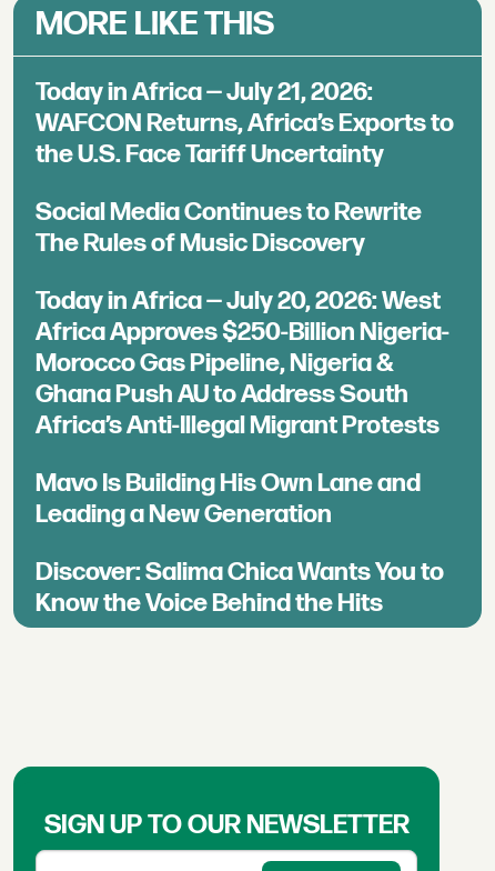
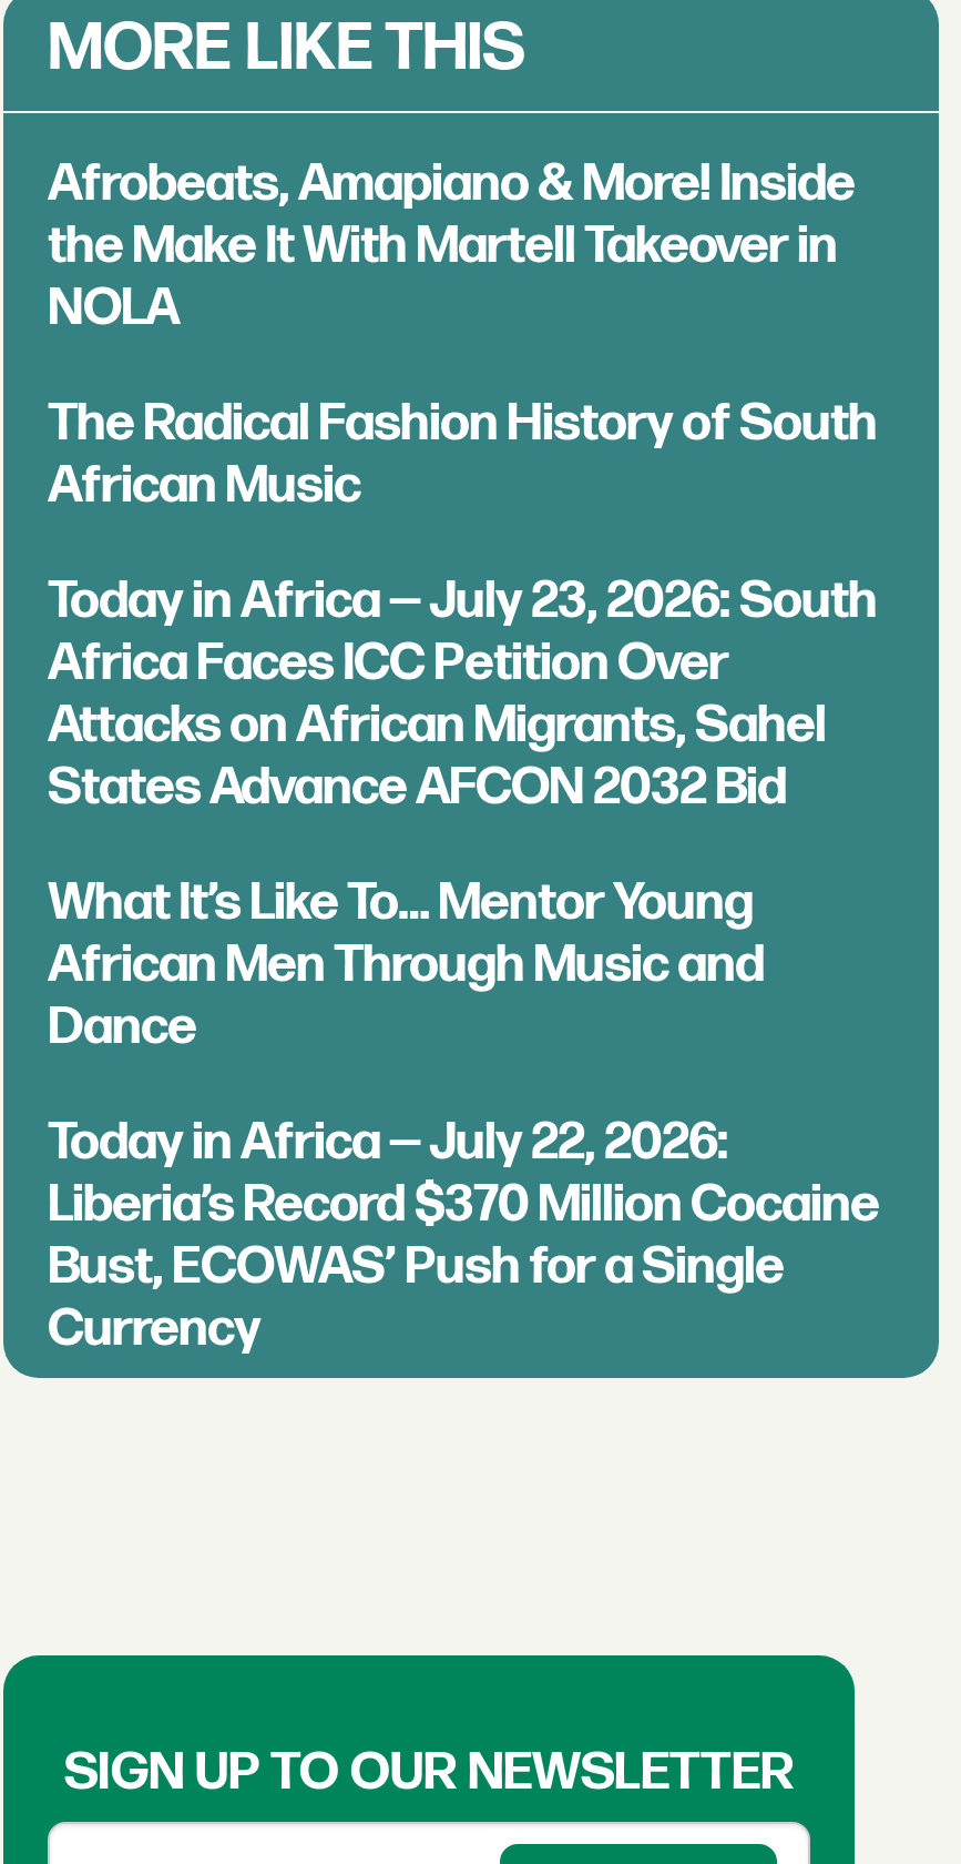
[36,77,454,170] Today in Africa — July 21, 2026: | WAFCON Returns, Africa’s Exports to | the U.S. Face Tariff Uncertainty -> [48,153,855,340] Afrobeats, Amapiano & More! Inside | the Make It With Martell Takeover in | NOLA
[36,197,422,259] Social Media Continues to Rewrite | The Rules of Music Discovery -> [48,393,877,517] The Radical Fashion History of South | African Music
[36,285,450,441] Today in Africa — July 20, 2026: West | Africa Approves $250-Billion Nigeria- | Morocco Gas Pipeline, Nigeria & | Ghana Push AU to Address South | Africa’s Anti-Illegal Migrant Protests -> [48,570,877,818] Today in Africa — July 23, 2026: South | Africa Faces ICC Petition Over | Attacks on African Migrants, Sahel | States Advance AFCON 2032 Bid
[36,467,421,530] Mavo Is Building His Own Lane and | Leading a New Generation -> [48,871,764,1058] What It’s Like To… Mentor Young | African Men Through Music and | Dance
[36,556,444,618] Discover: Salima Chica Wants You to | Know the Voice Behind the Hits -> [48,1111,879,1359] Today in Africa — July 22, 2026: | Liberia’s Record $370 Million Cocaine | Bust, ECOWAS’ Push for a Single | Currency

